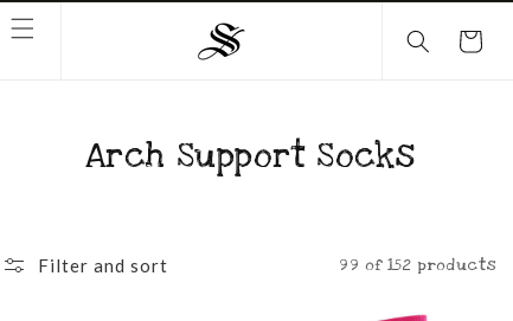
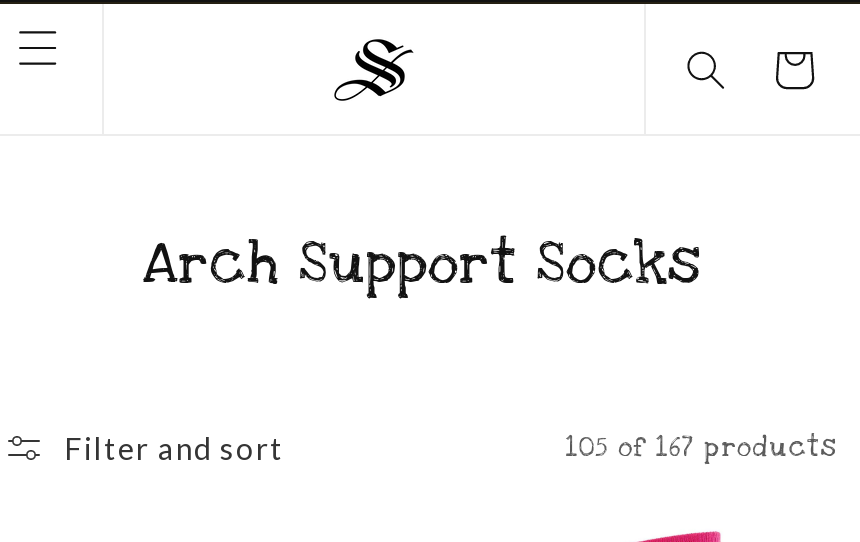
[339,255,498,276] 99 of 152 products -> [565,430,840,466] 105 of 167 products

